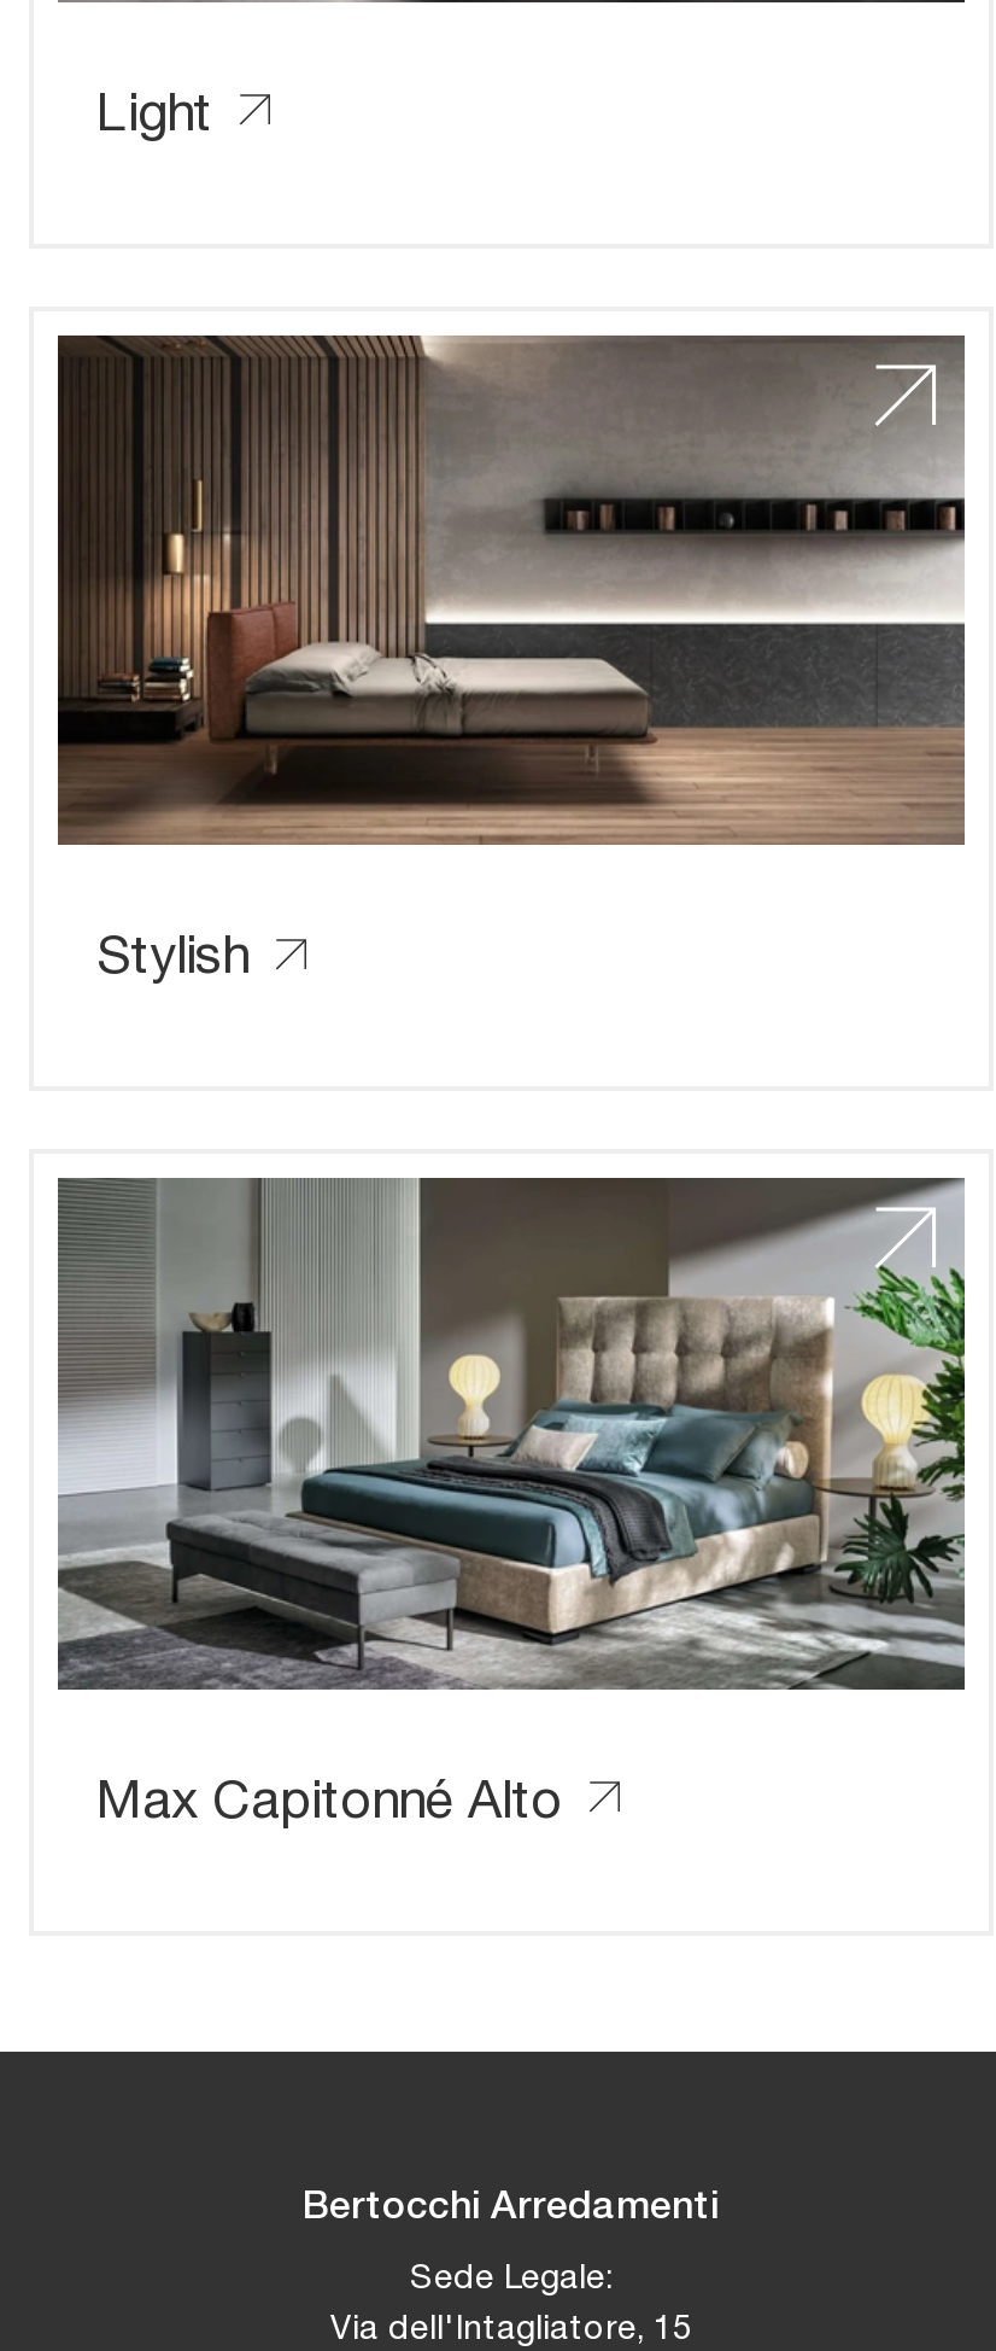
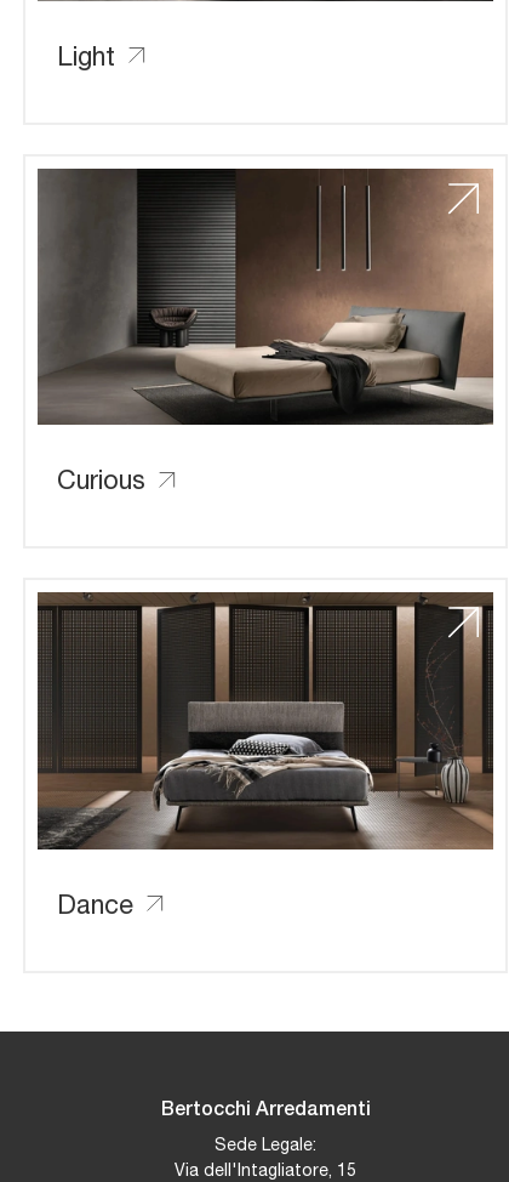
[55,333,967,985] [image] | Stylish -> [36,167,493,495] [image] | Curious
[58,1178,967,1828] [image] | Max Capitonné Alto -> [36,592,494,919] [image] | Dance

